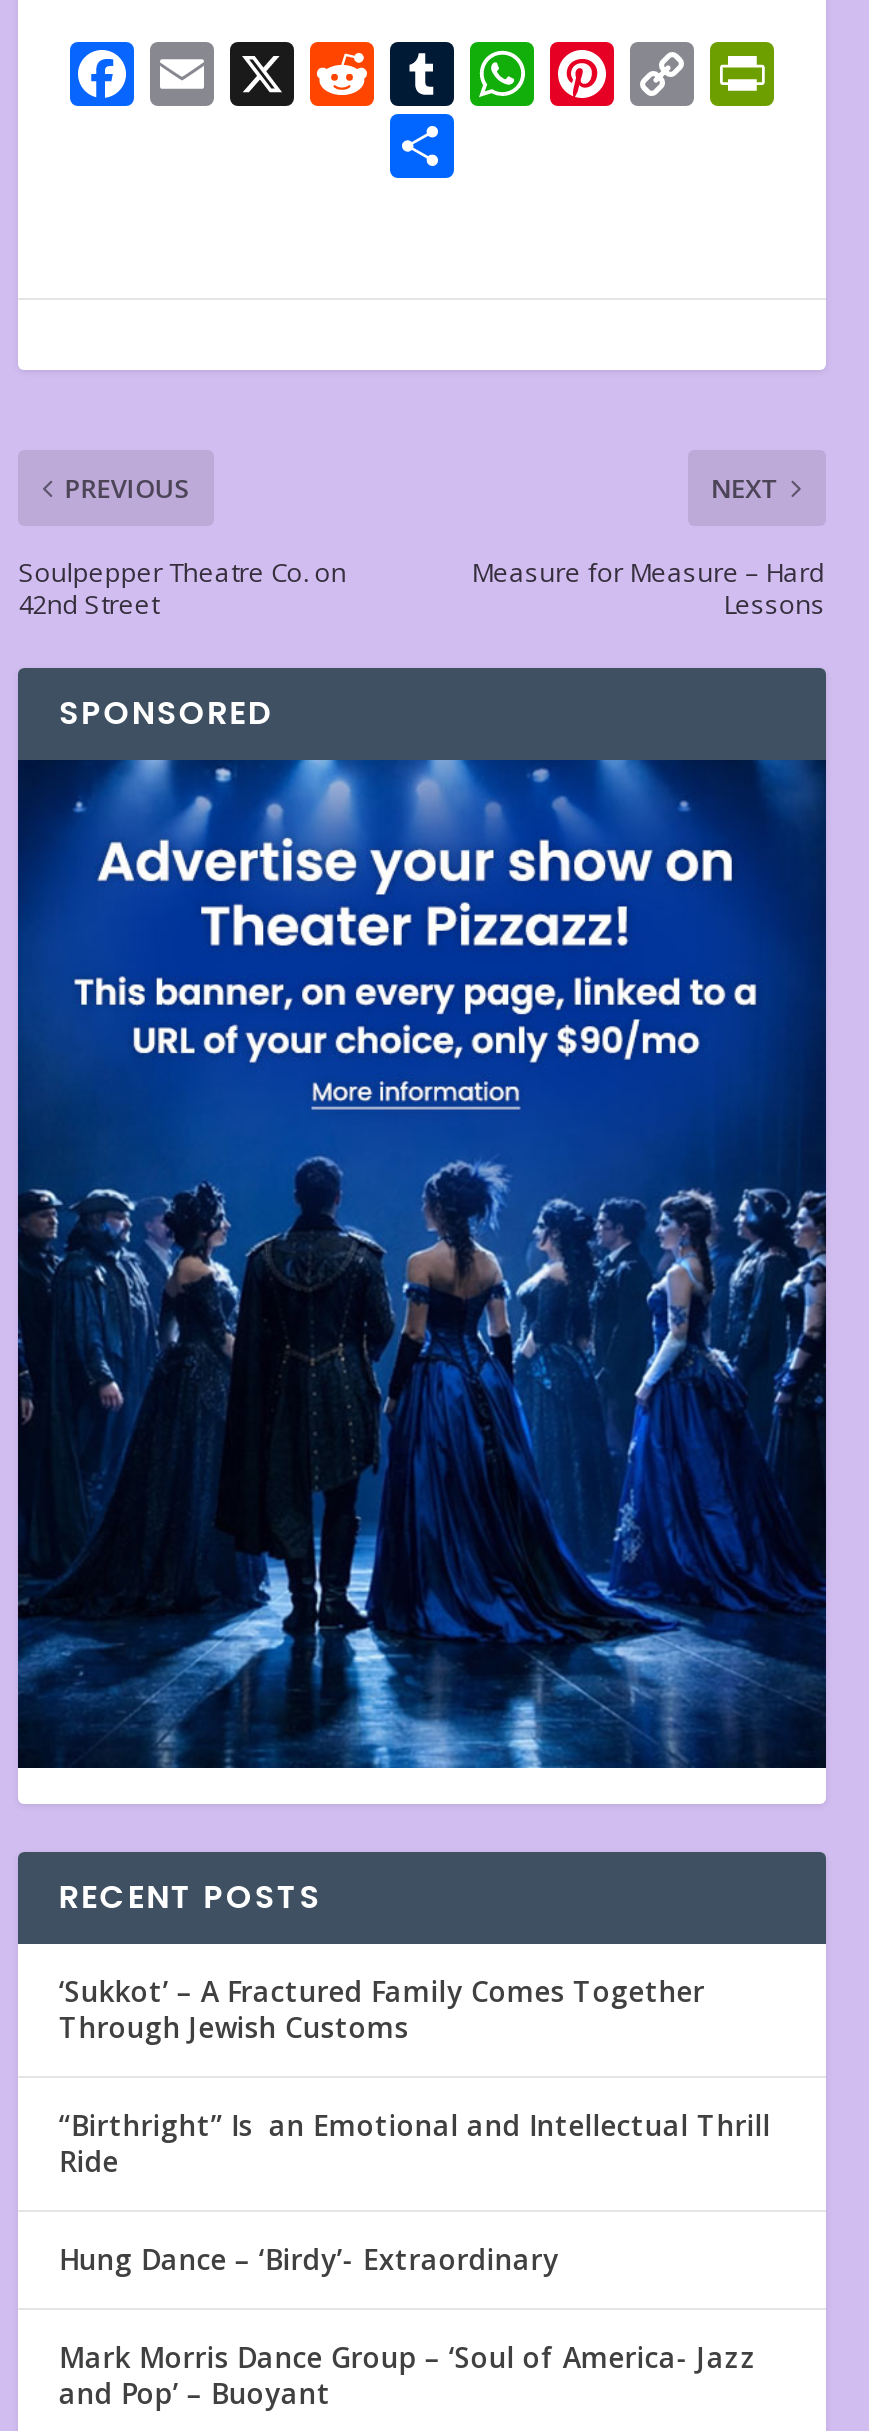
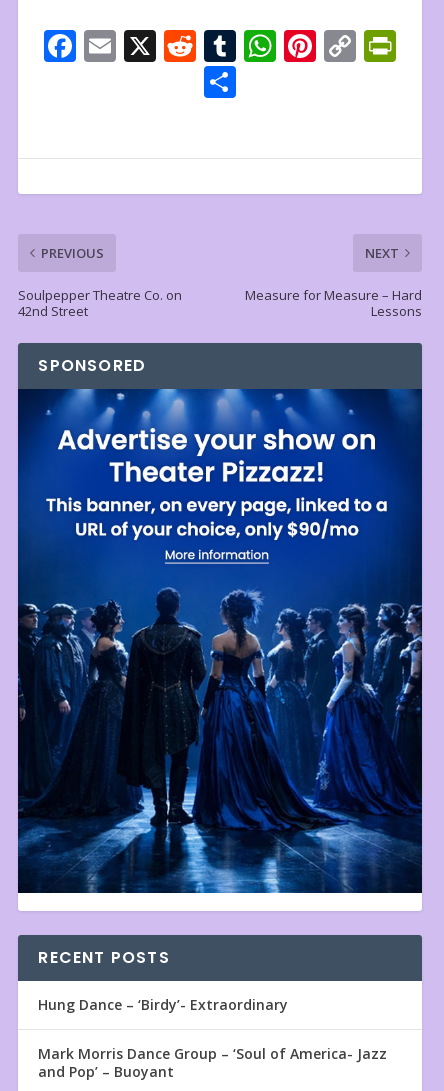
[59,1972,771,2180] ‘Sukkot’ – A Fractured Family Comes Together | Through Jewish Customs | “Birthright” Is an Emotional and Intellectual Thrill | Ride -> none

